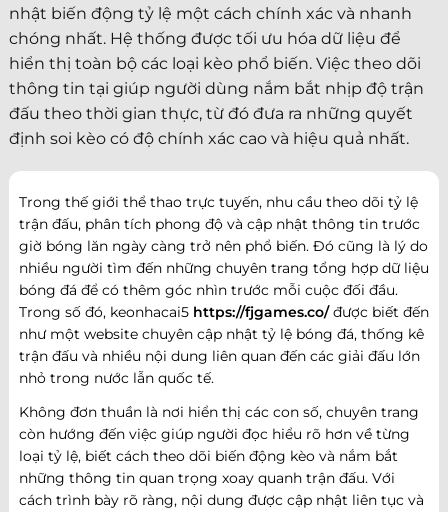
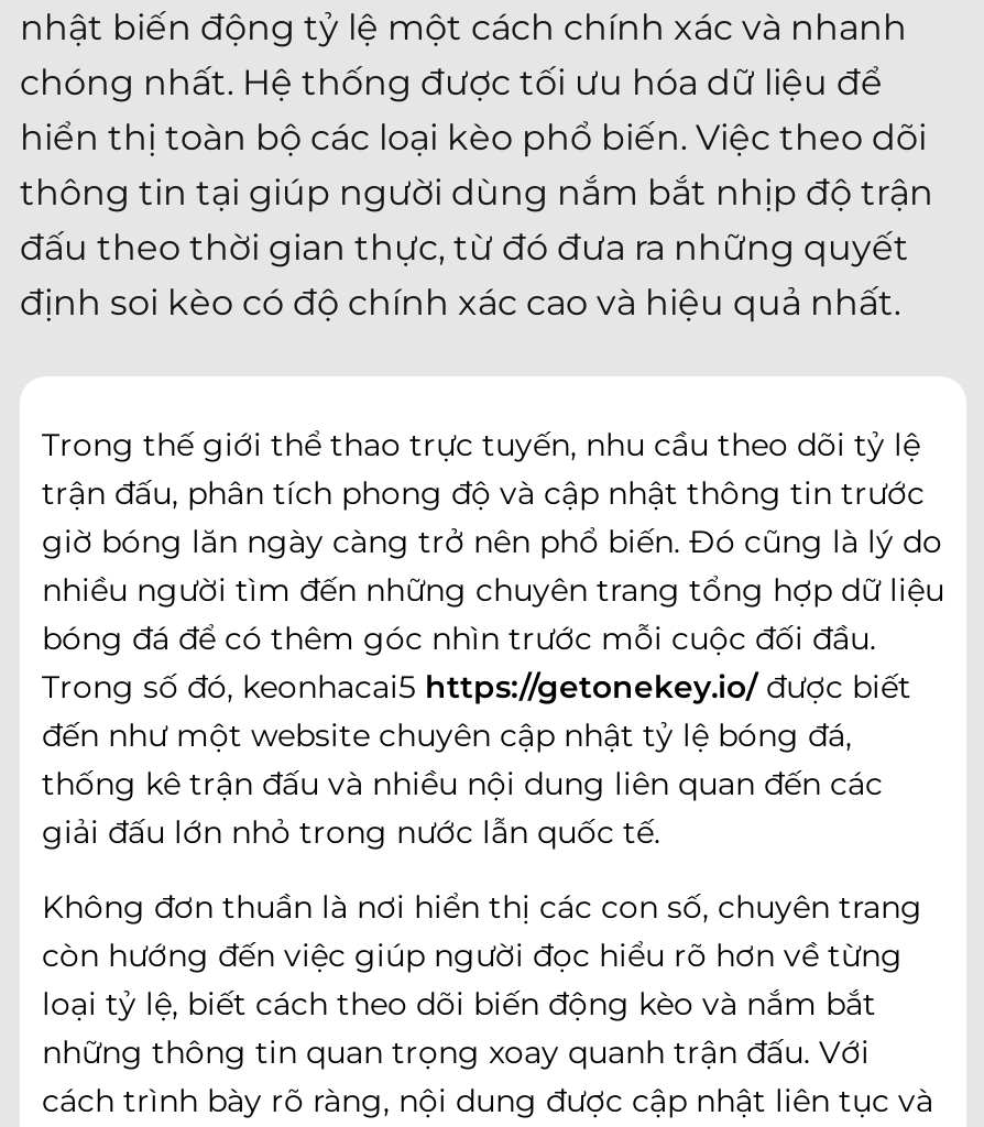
[19,303,429,387] Trong số đó, keonhacai5 https://fjgames.co/ được biết đến | như một website chuyên cập nhật tỷ lệ bóng đá, thống kê | trận đấu và nhiều nội dung liên quan đến các giải đấu lớn | nhỏ trong nước lẫn quốc tế. -> [42,668,911,853] Trong số đó, keonhacai5 https://getonekey.io/ được biết | đến như một website chuyên cập nhật tỷ lệ bóng đá, | thống kê trận đấu và nhiều nội dung liên quan đến các | giải đấu lớn nhỏ trong nước lẫn quốc tế.

